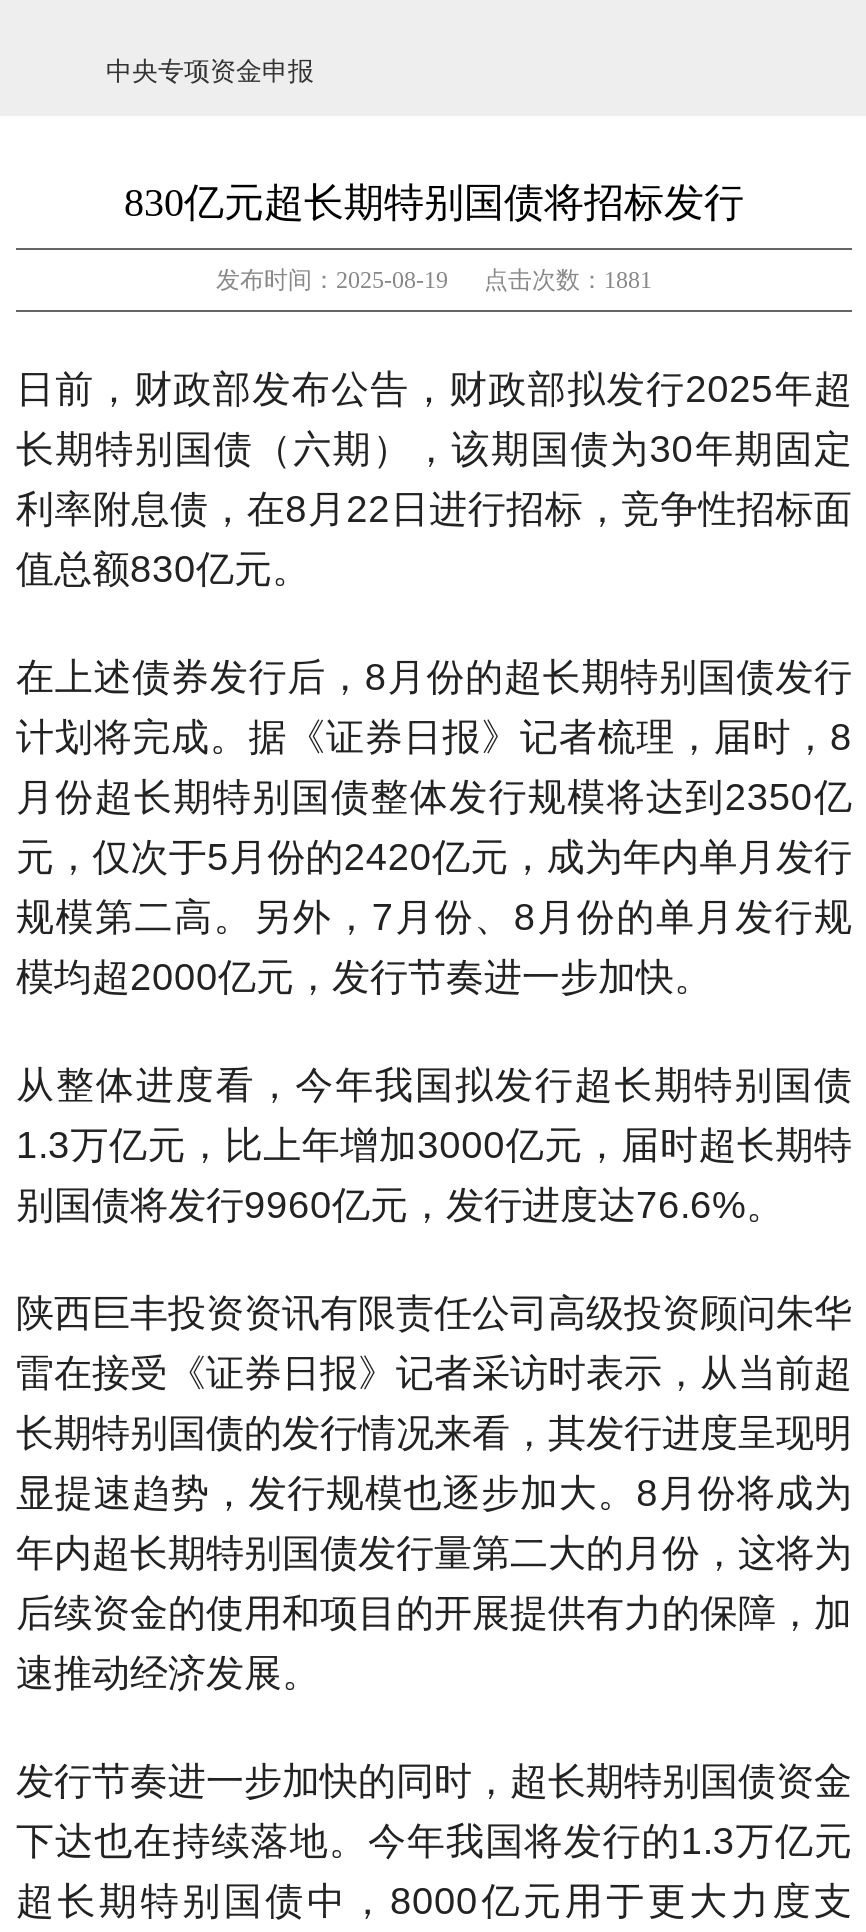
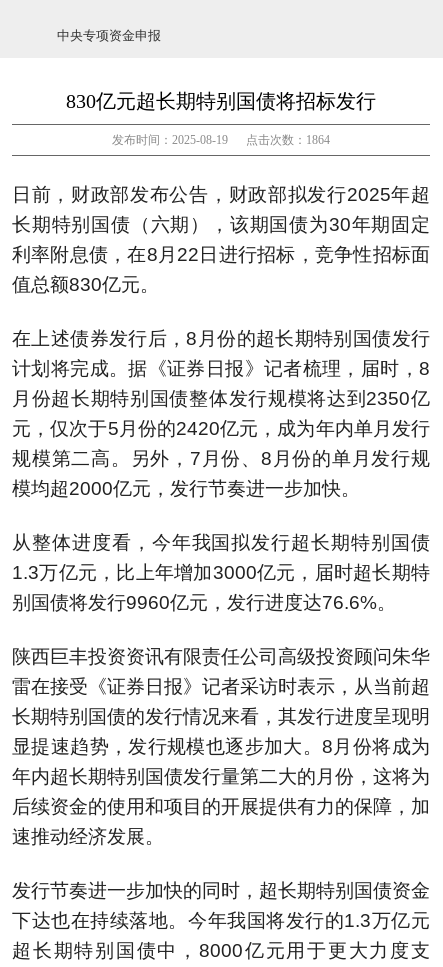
[216,265,652,293] 发布时间：2025-08-19 点击次数：1881 -> [112,133,330,147] 发布时间：2025-08-19 点击次数：1864

